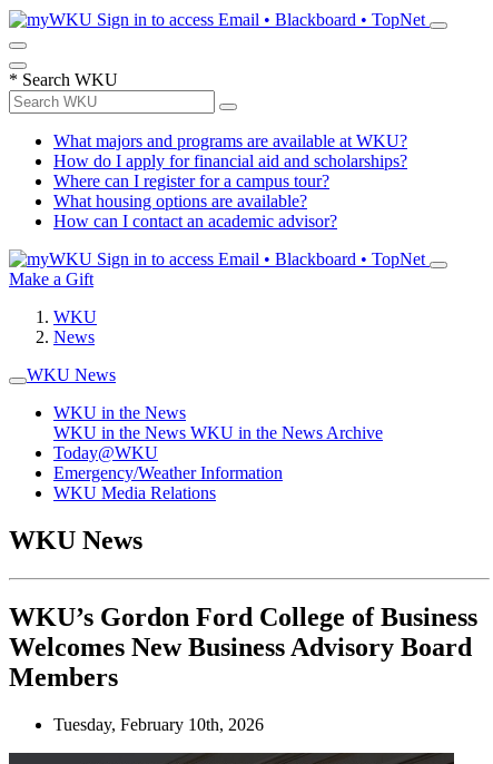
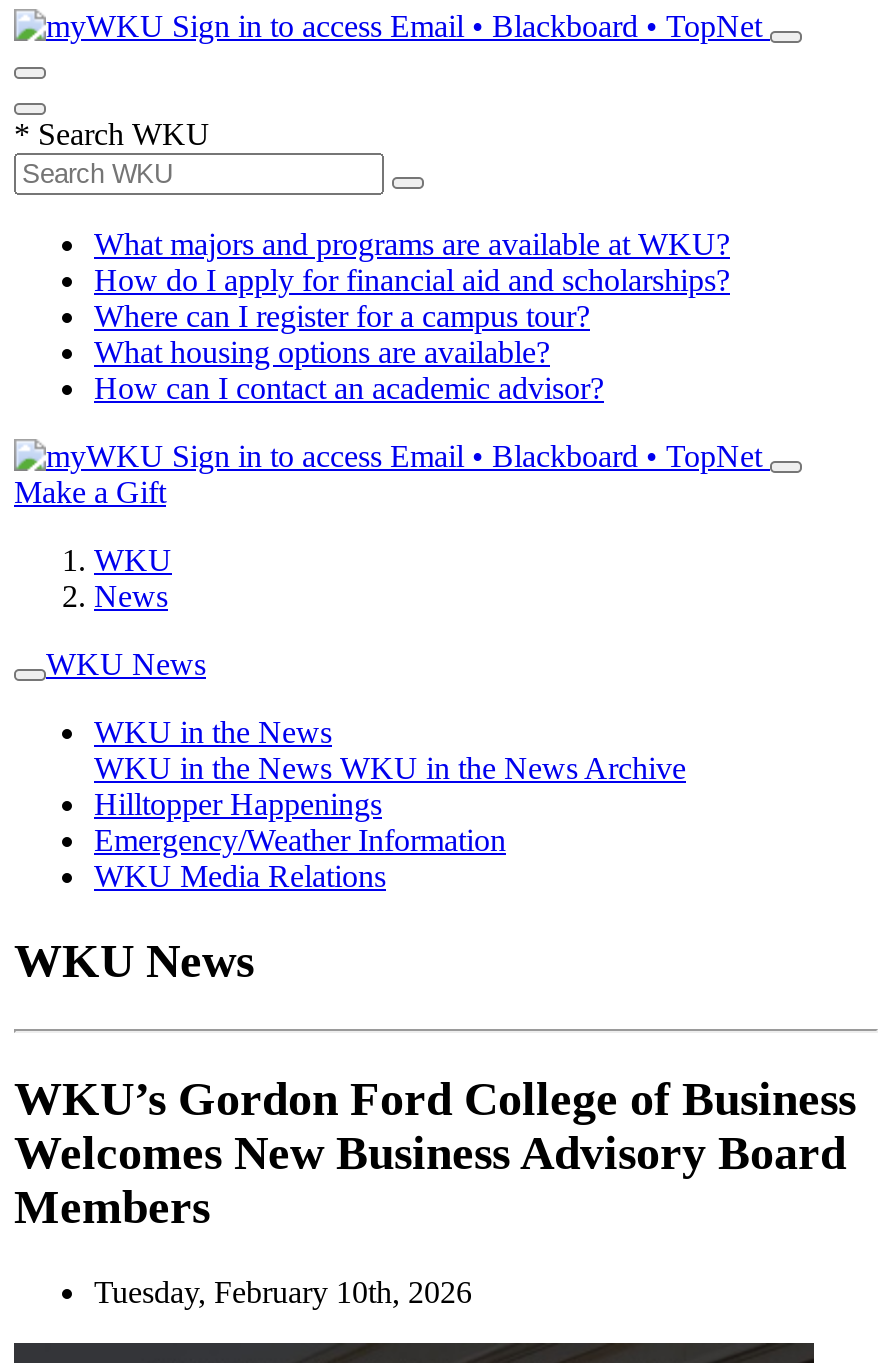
[53,443,158,462] Today@WKU -> [94,787,382,821] Hilltopper Happenings

